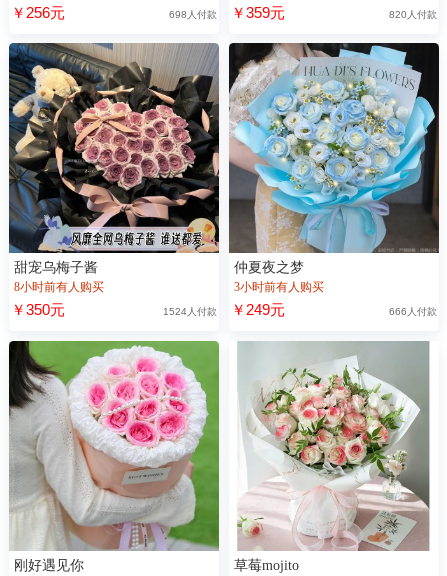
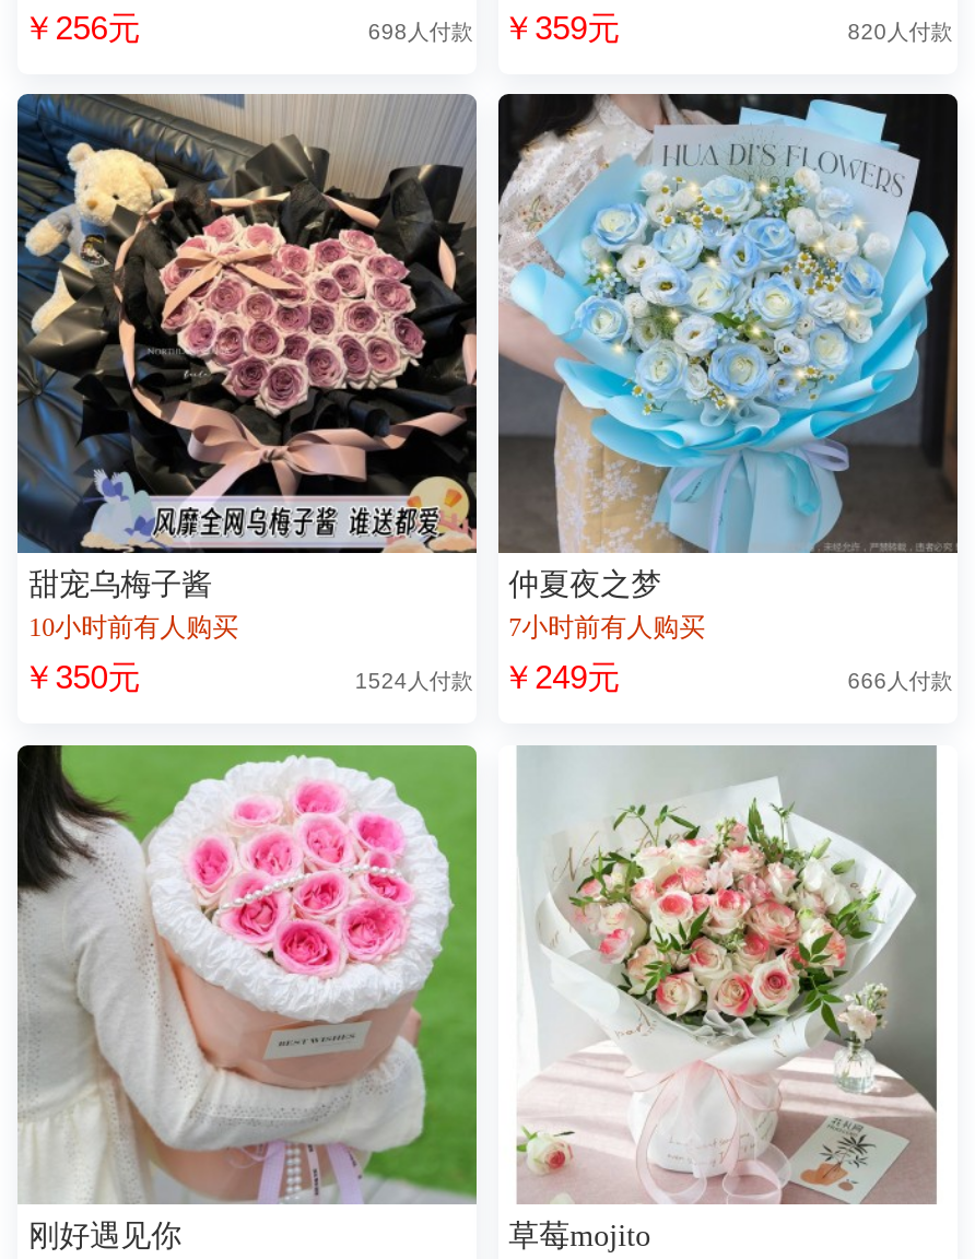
[14,280,104,294] 8小时前有人购买 -> [29,613,239,643] 10小时前有人购买
[234,280,324,294] 3小时前有人购买 -> [508,613,705,643] 7小时前有人购买

